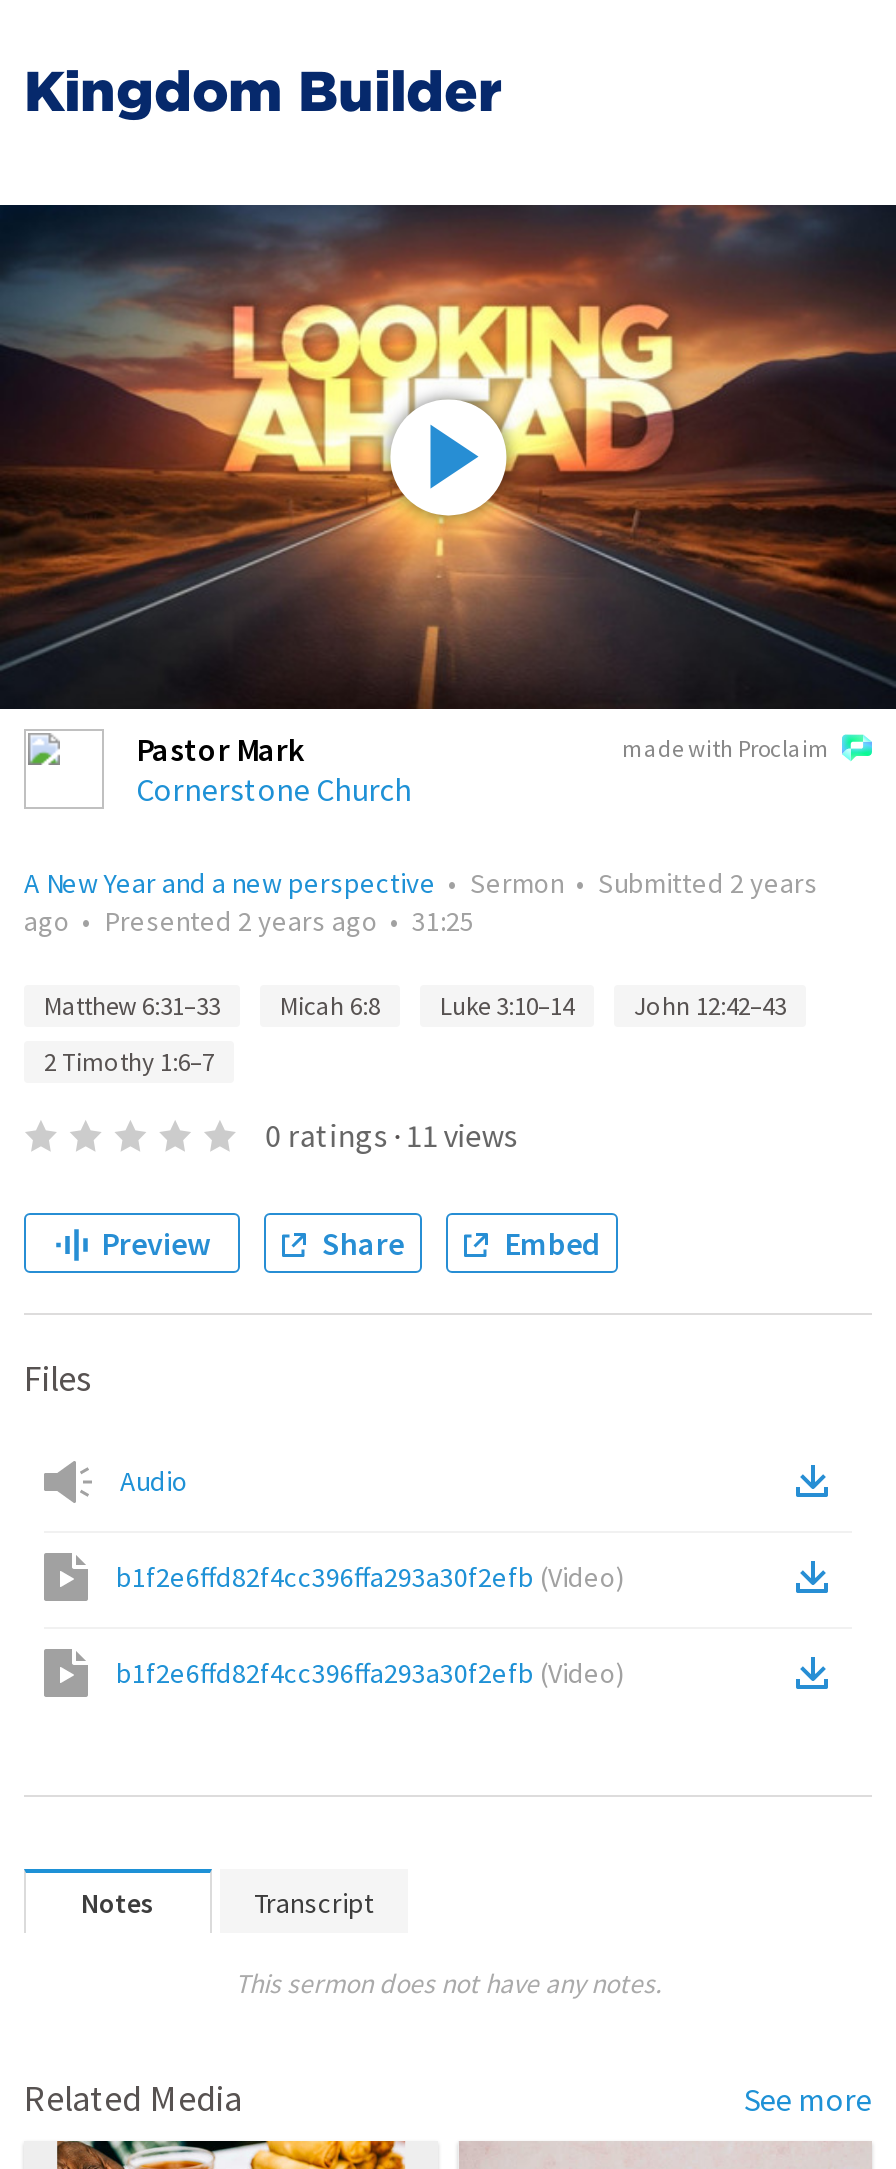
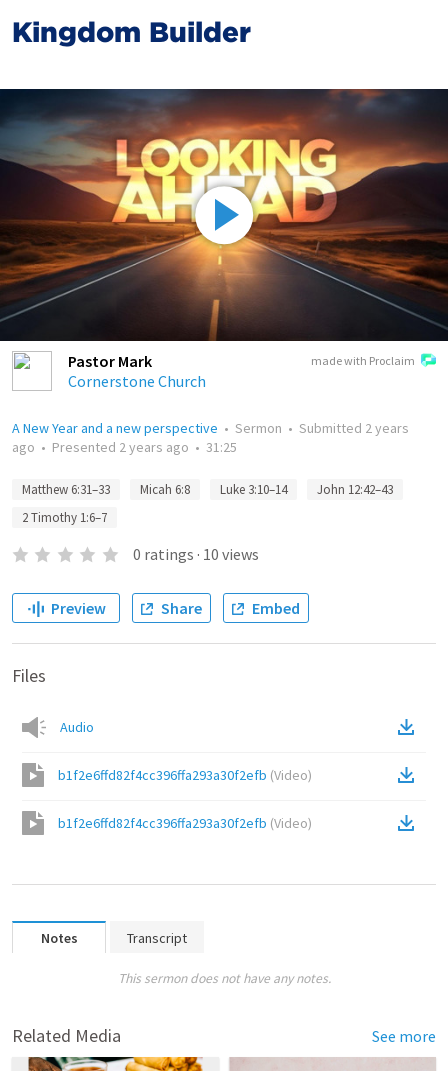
[265,1115,517,1155] 0 ratings · 11 views -> [133,544,259,564] 0 ratings · 10 views

